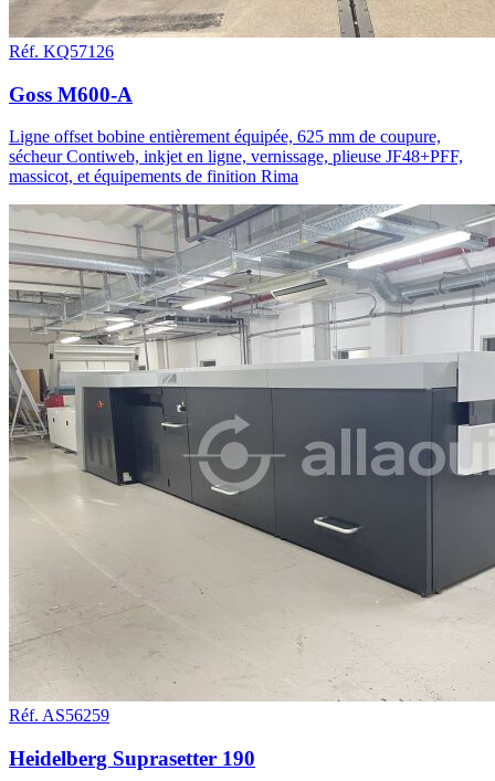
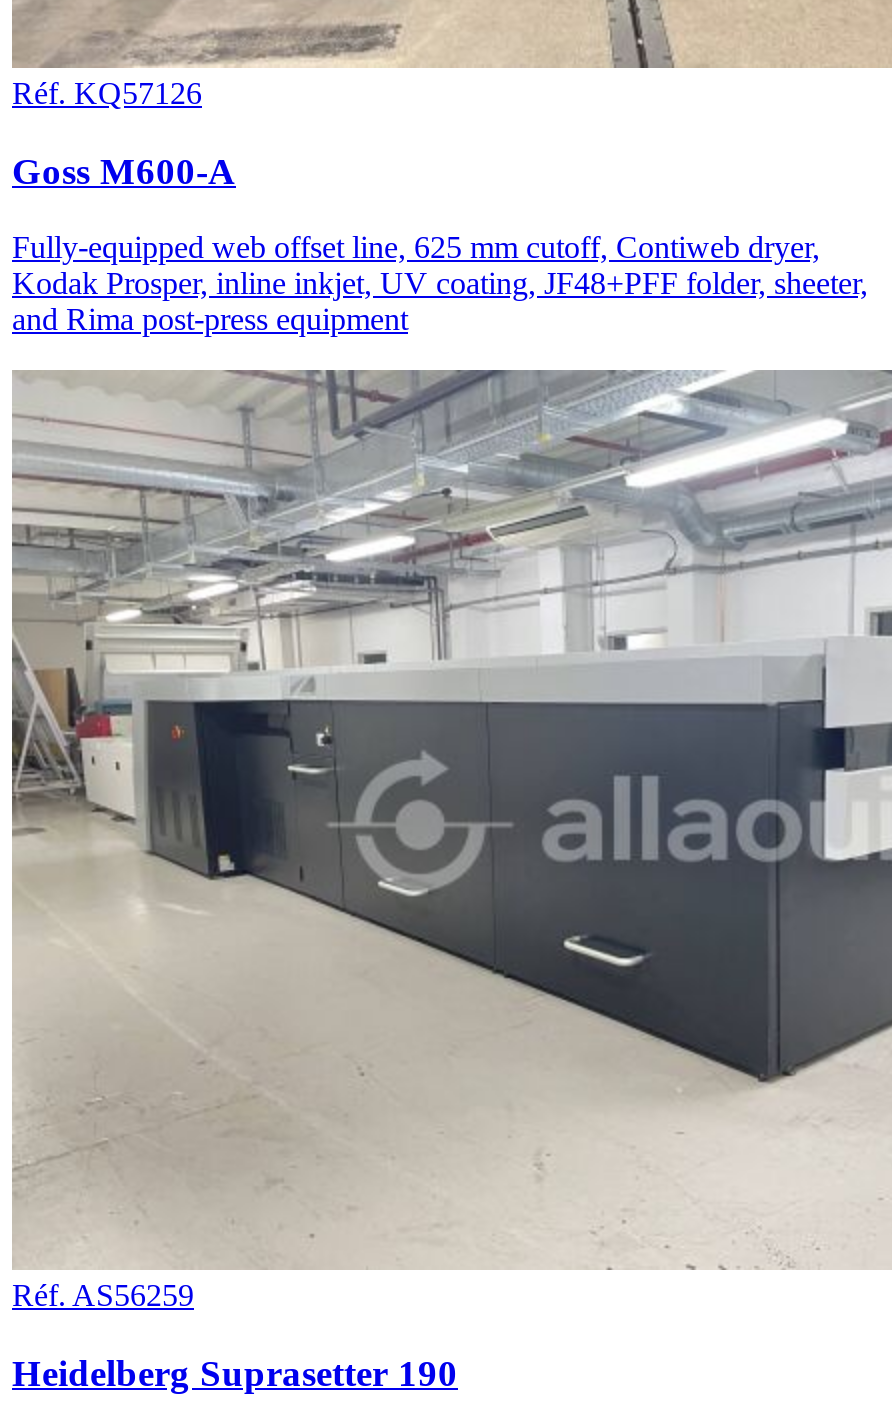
[9,127,463,186] Ligne offset bobine entièrement équipée, 625 mm de coupure, | sécheur Contiweb, inkjet en ligne, vernissage, plieuse JF48+PFF, | massicot, et équipements de finition Rima -> [12,231,868,337] Fully-equipped web offset line, 625 mm cutoff, Contiweb dryer, | Kodak Prosper, inline inkjet, UV coating, JF48+PFF folder, sheeter, | and Rima post-press equipment

